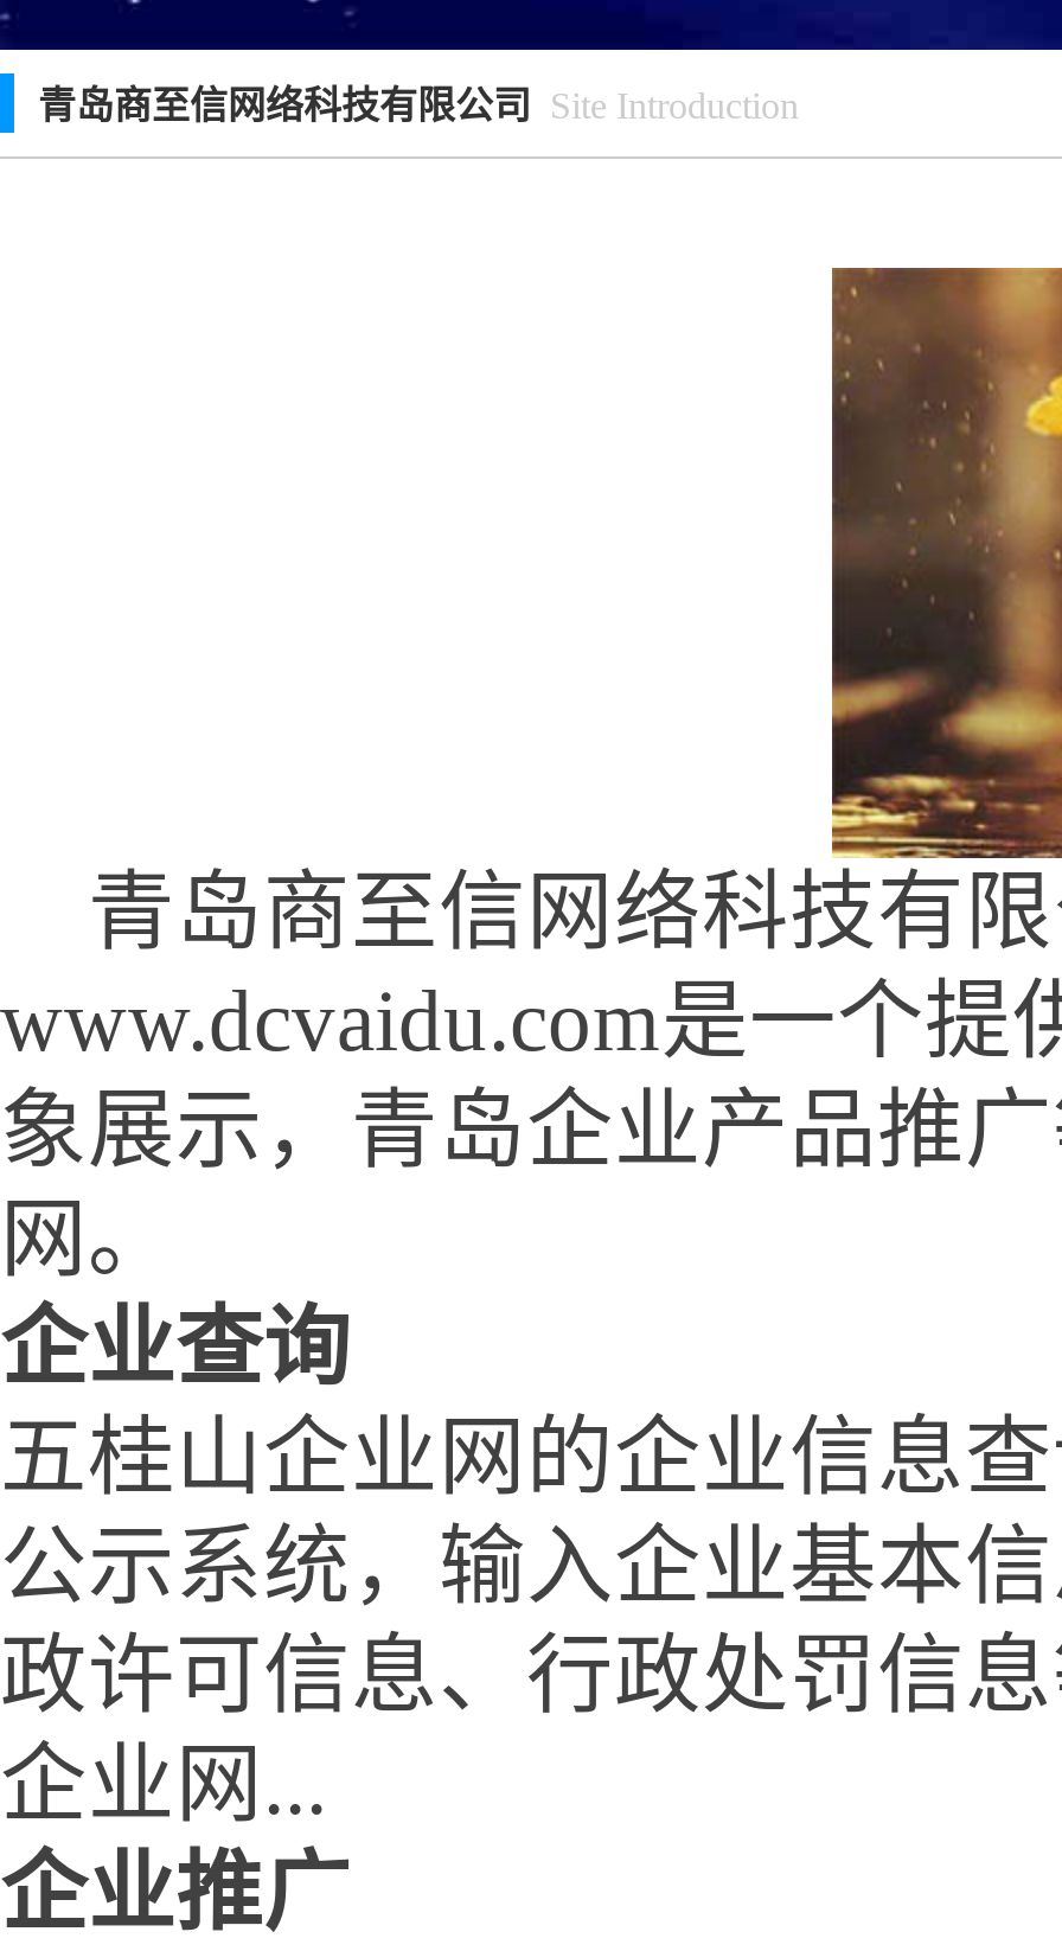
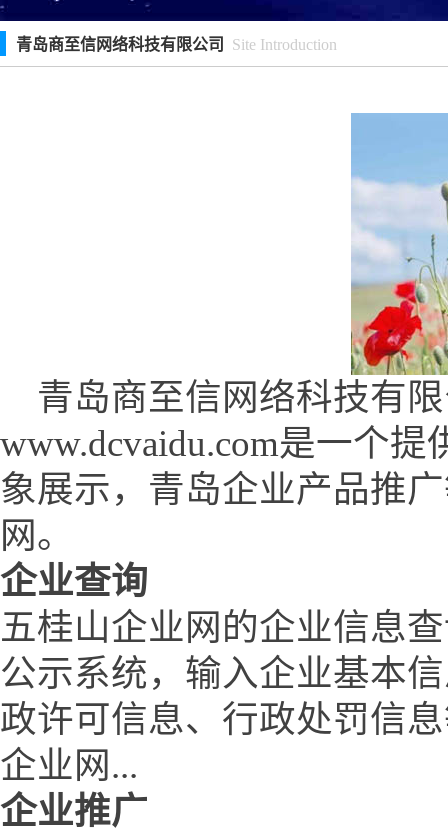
[830,266,1055,858] [image] -> [350,113,445,375] [image]

